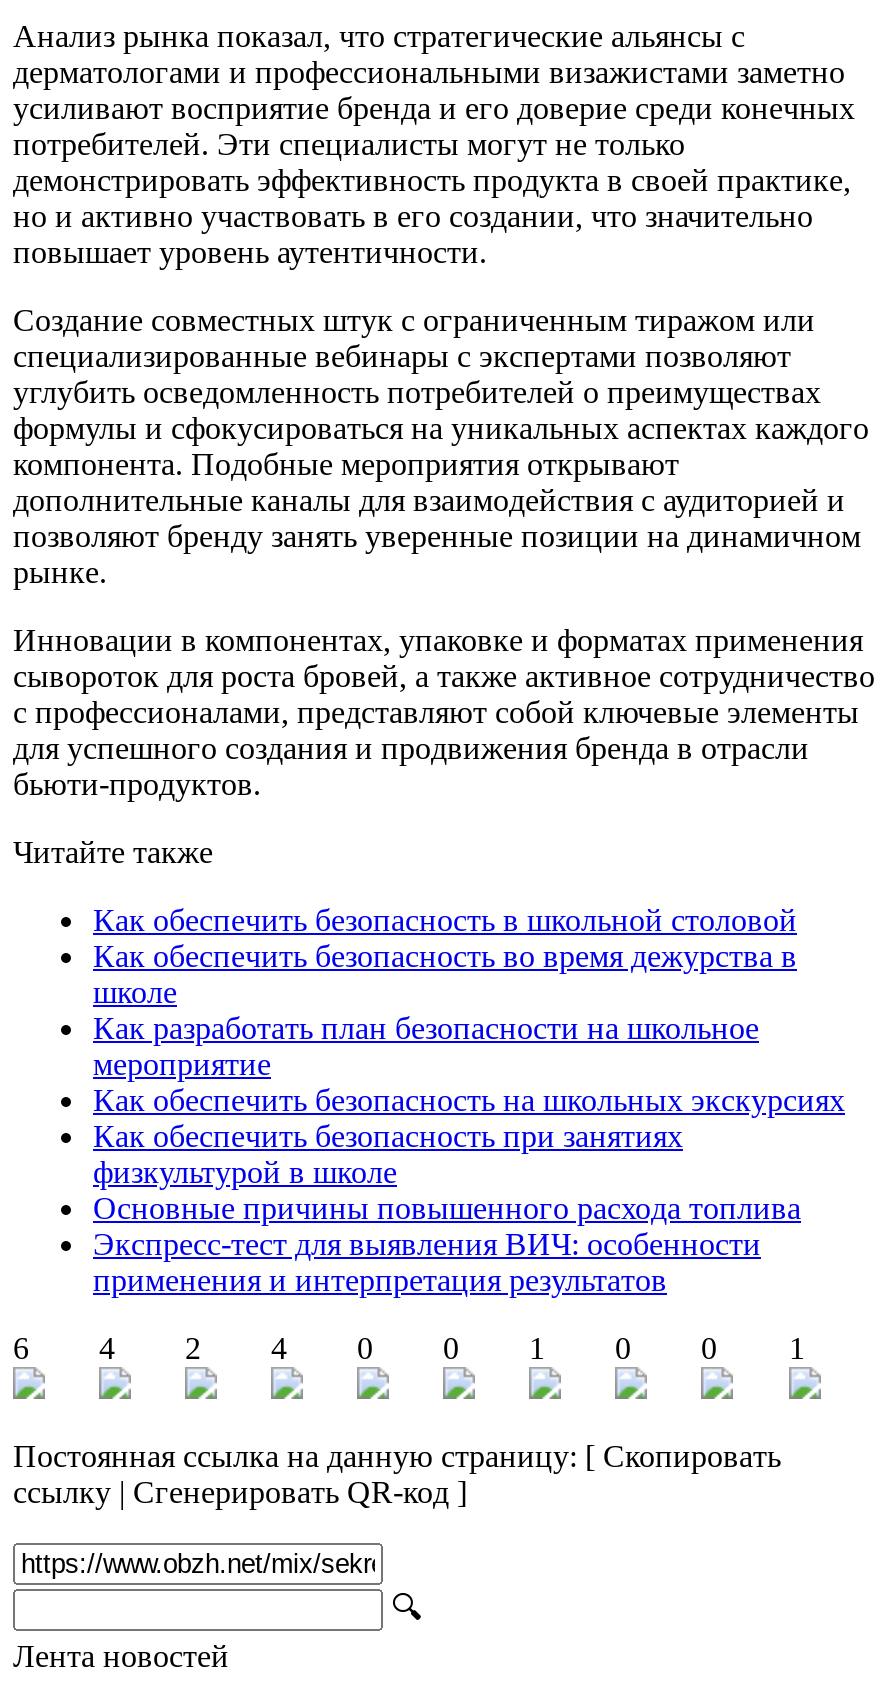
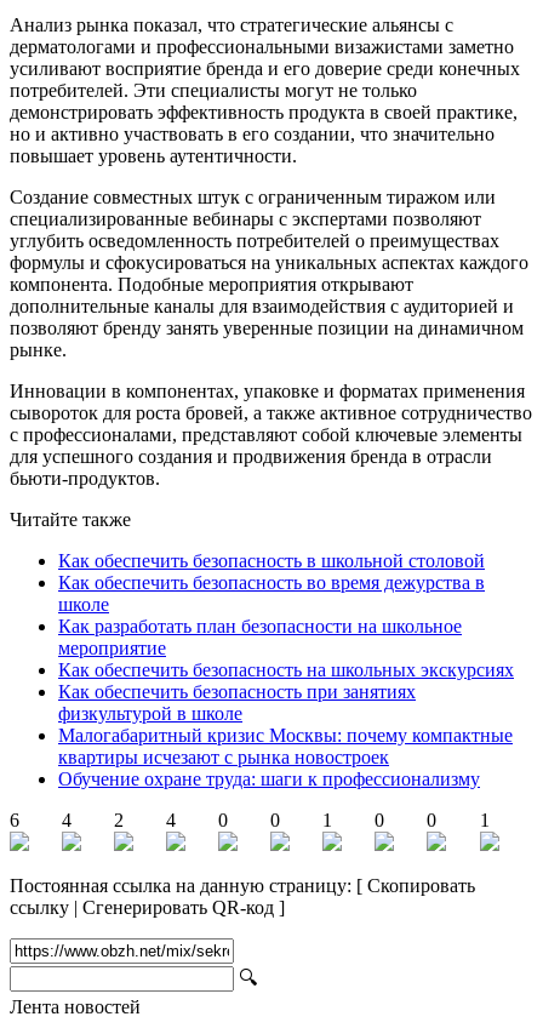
[93,1191,801,1297] Основные причины повышенного расхода топлива | Экспресс-тест для выявления ВИЧ: особенности | применения и интерпретация результатов -> [58,725,513,789] Малогабаритный кризис Москвы: почему компактные | квартиры исчезают с рынка новостроек | Обучение охране труда: шаги к профессионализму

